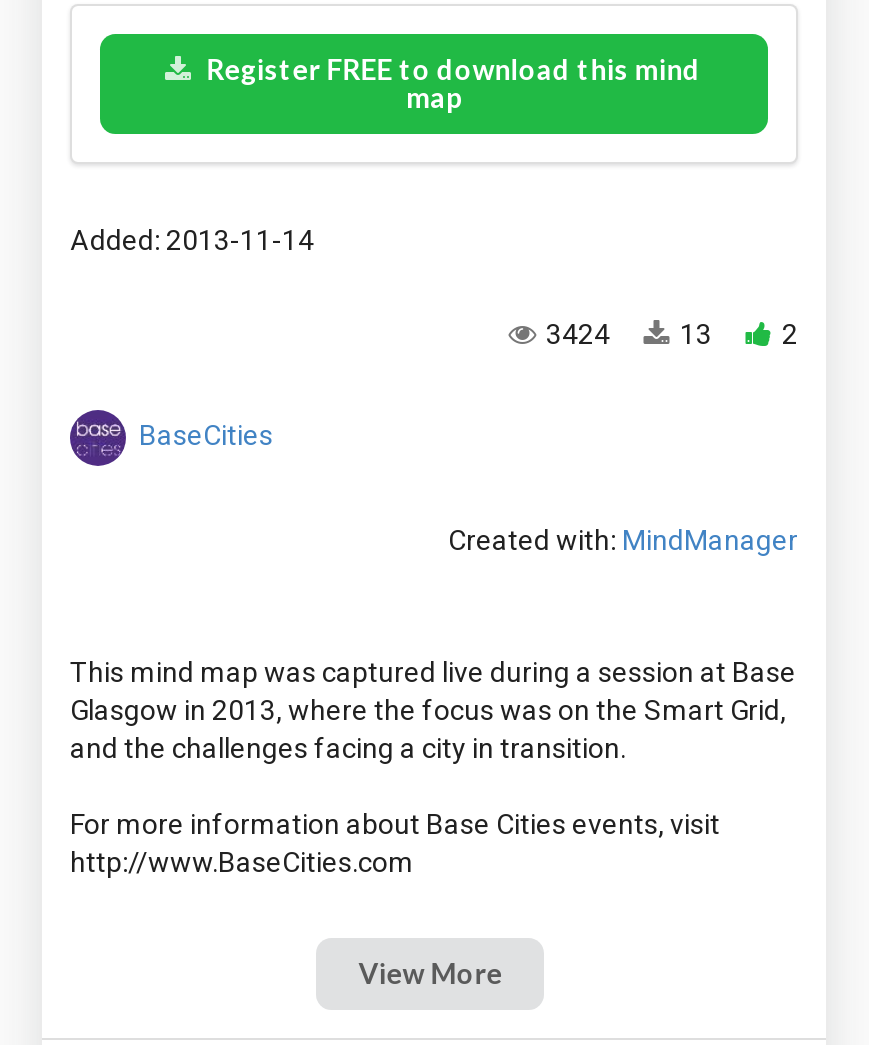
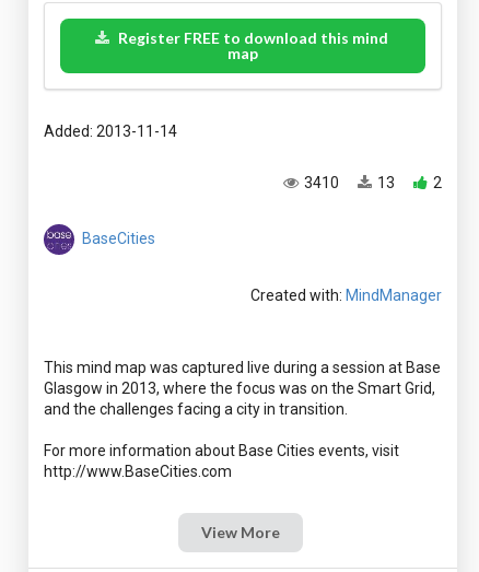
[546,318,610,350] 3424 -> [304,174,339,192] 3410

